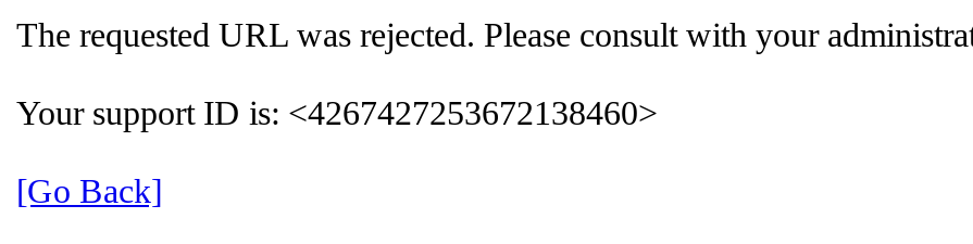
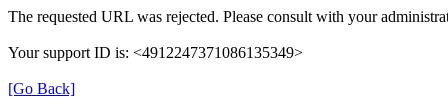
[16,94,658,131] Your support ID is: <4267427253672138460> -> [8,44,303,61] Your support ID is: <4912247371086135349>

